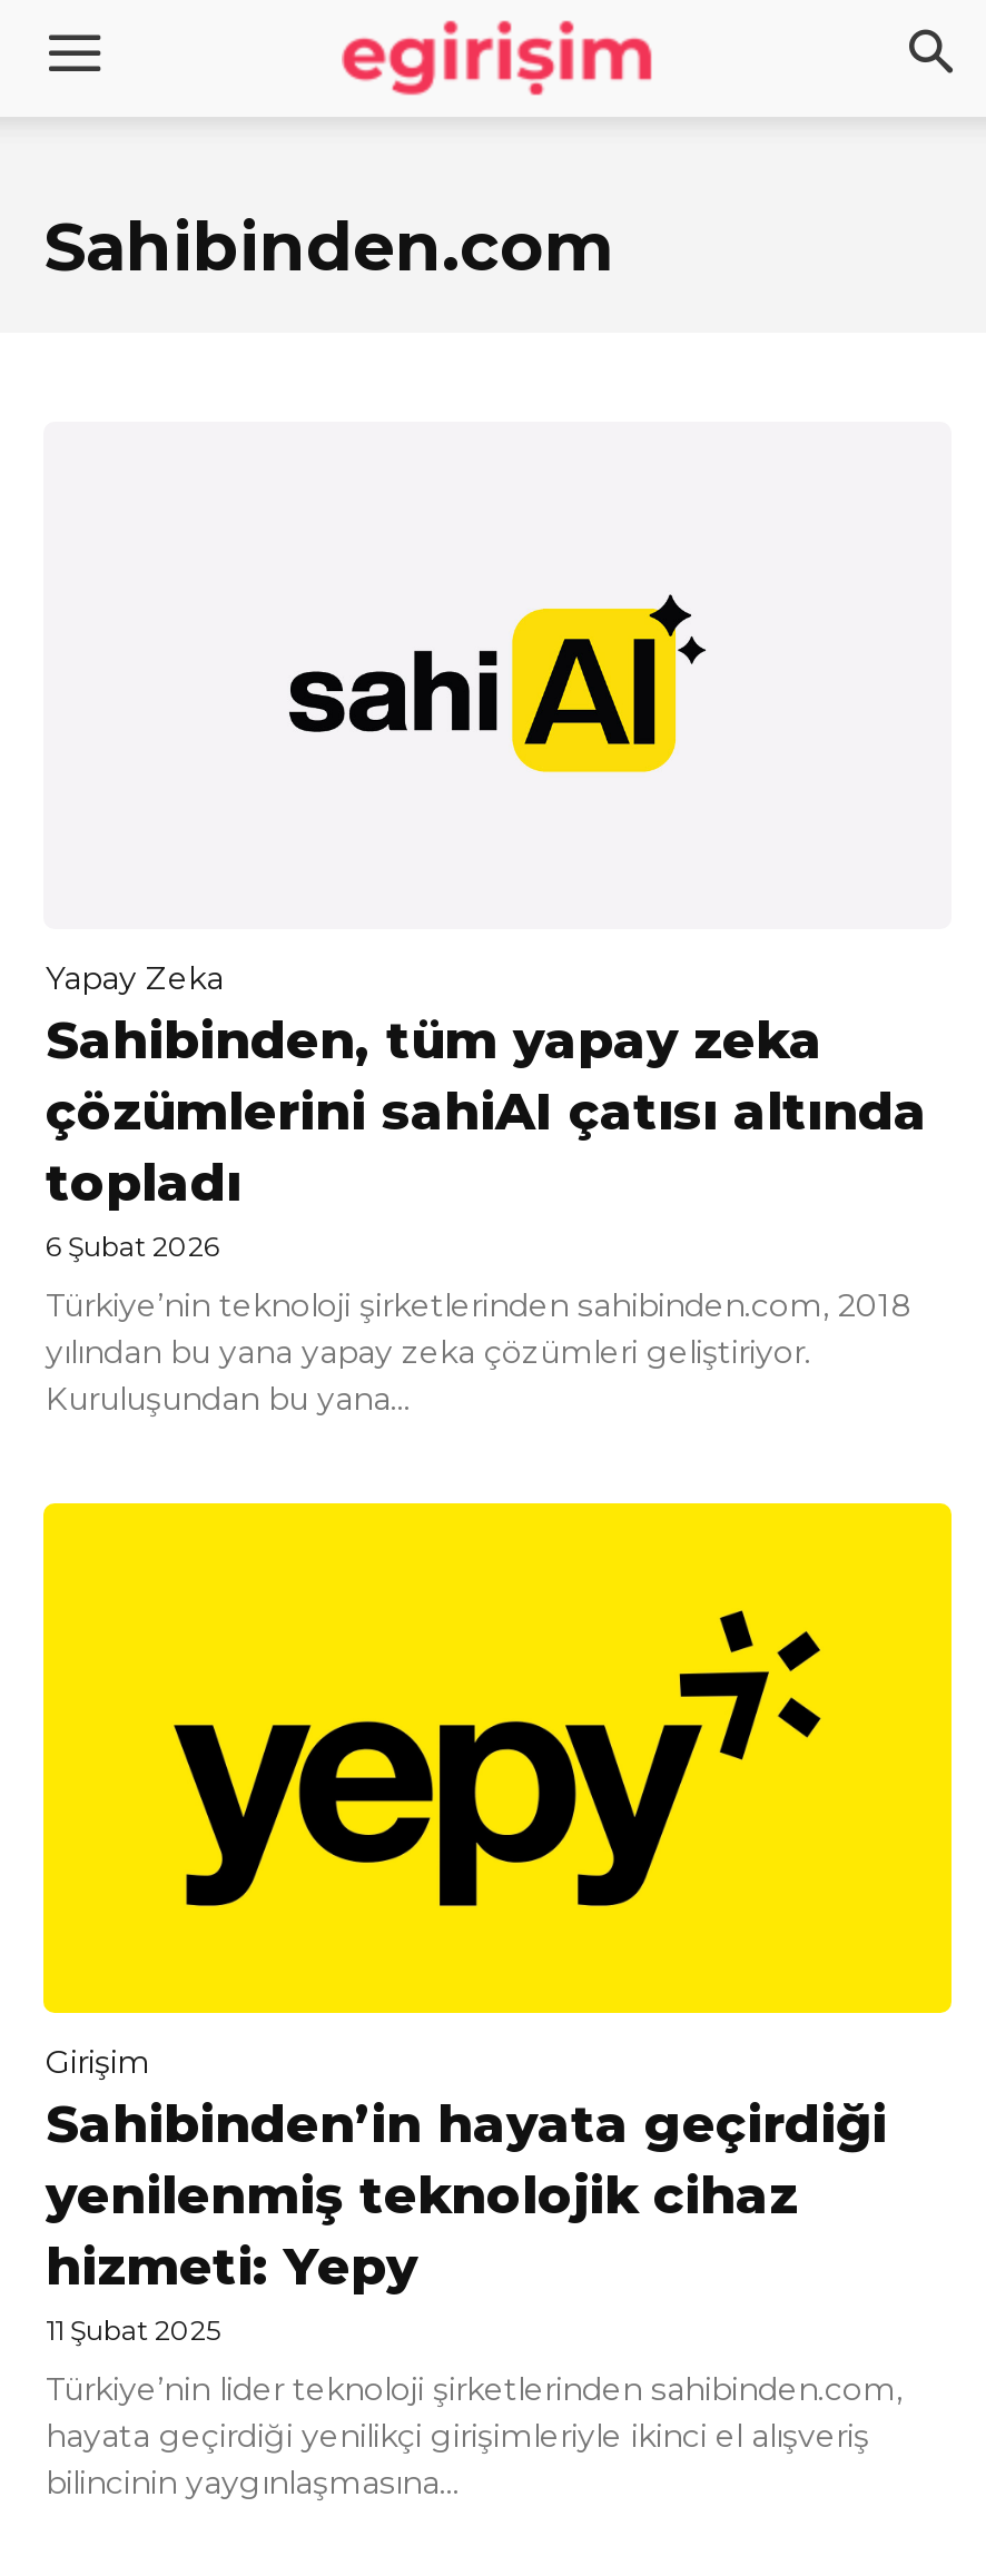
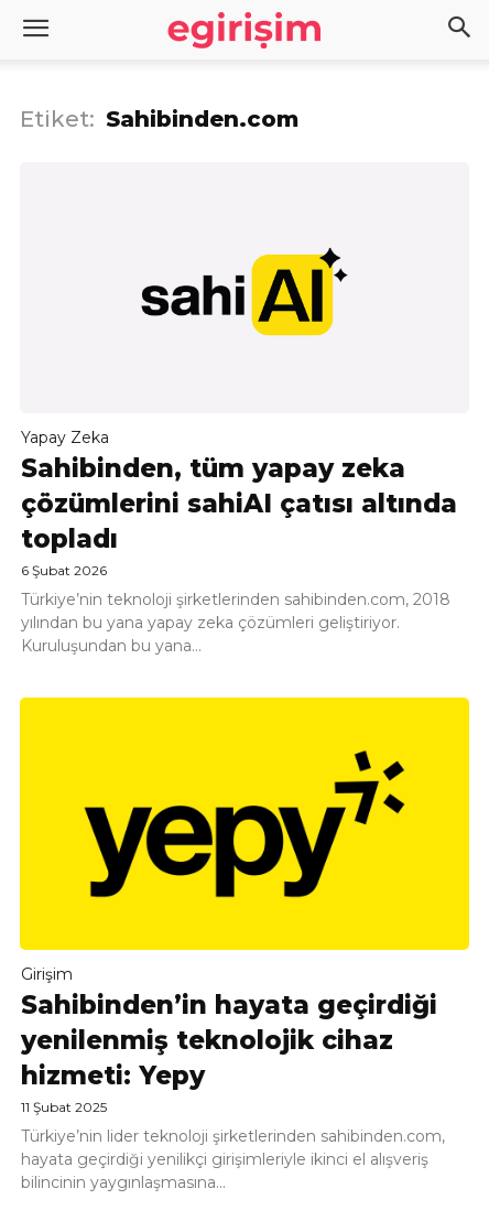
[43,206,613,288] Sahibinden.com -> [20,106,298,132] Etiket: Sahibinden.com

